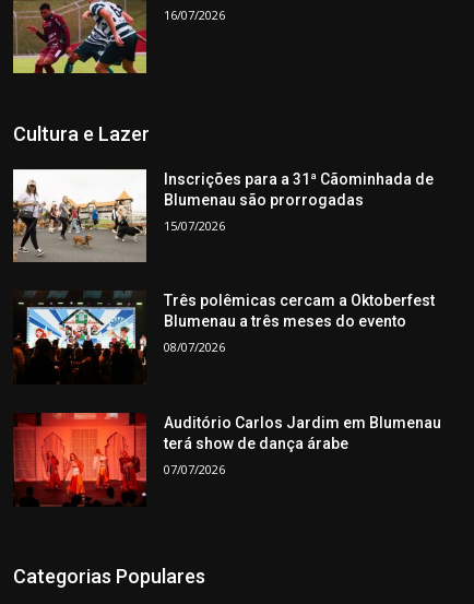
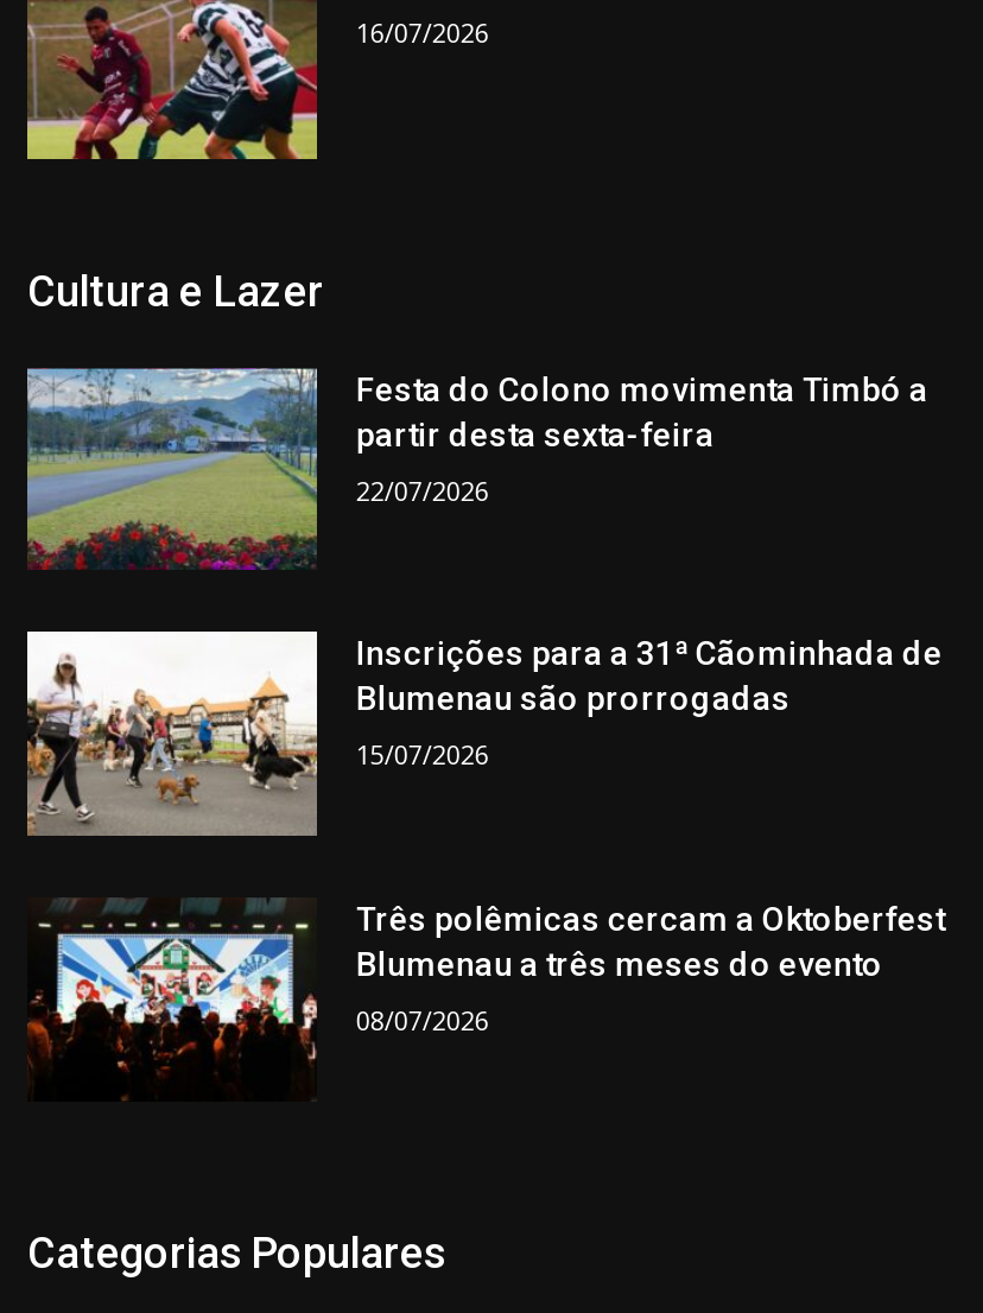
none -> [25,366,928,570] [image] | Festa do Colono movimenta Timbó a | partir desta sexta-feira | 22/07/2026
moved [11,170,435,355] -> [23,635,945,1038]: [image] | Inscrições para a 31ª Cãominhada de | Blumenau são prorrogadas | 15/07/2026 | Três polêmicas cercam a Oktoberfest | Blumenau a três meses do evento | 08/07/2026
[13,412,442,507] [image] | Auditório Carlos Jardim em Blumenau | terá show de dança árabe | 07/07/2026 -> none

